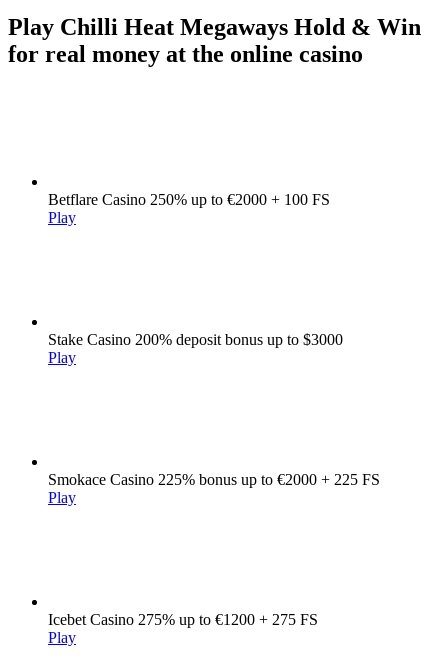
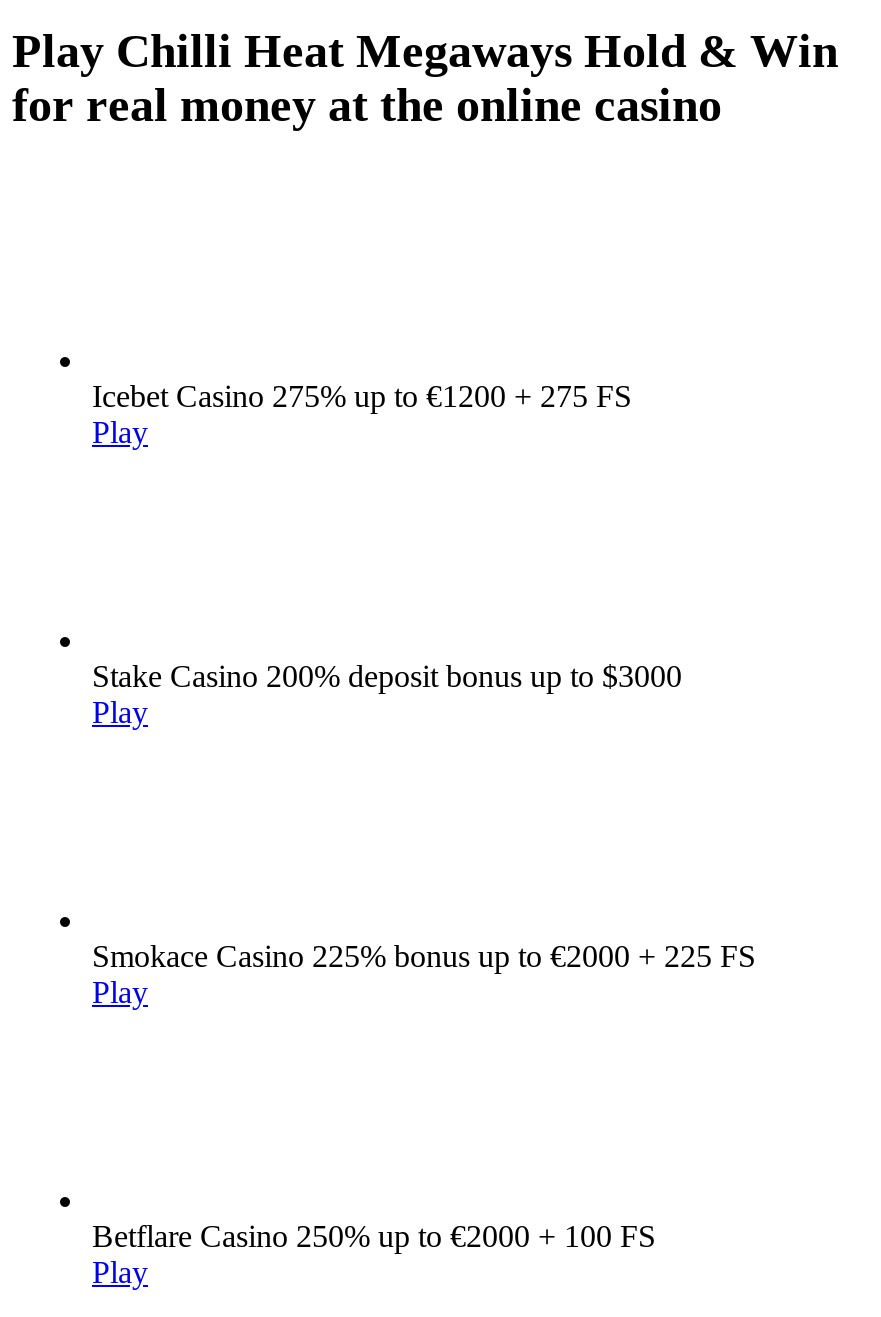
moved [48,191,330,208] -> [92,1220,656,1254]: Betflare Casino 250% up to €2000 + 100 FS
moved [48,611,318,628] -> [92,380,632,414]: Icebet Casino 275% up to €1200 + 275 FS

